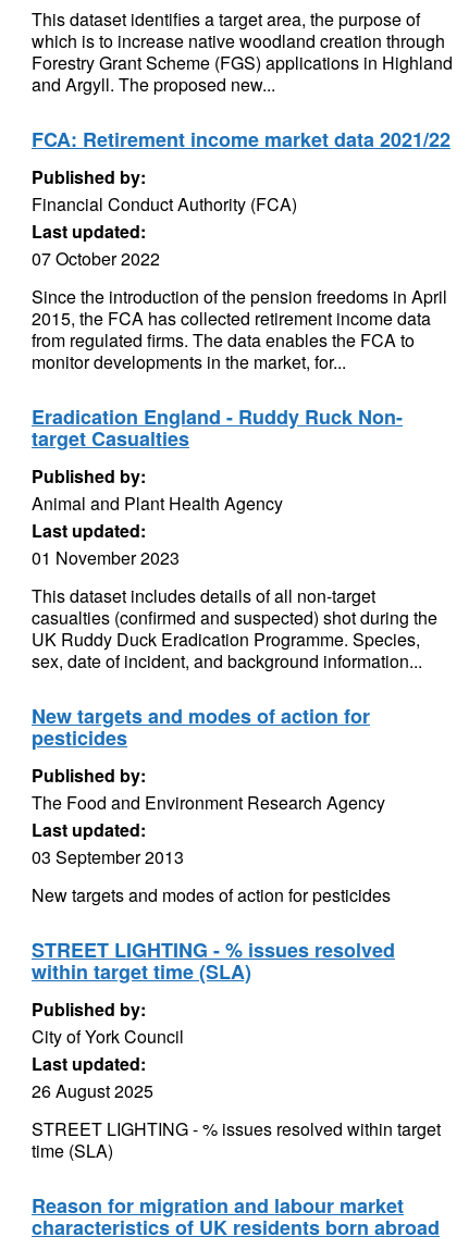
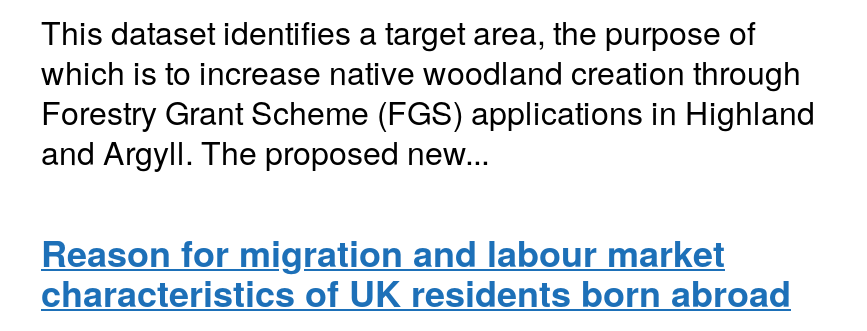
[32,125,451,1163] FCA: Retirement income market data 2021/22 | Published by: | Financial Conduct Authority (FCA) | Last updated: | 07 October 2022 | Since the introduction of the pension freedoms in April | 2015, the FCA has collected retirement income data | from regulated firms. The data enables the FCA to | monitor developments in the market, for... | Eradication England - Ruddy Ruck Non- | target Casualties | Published by: | Animal and Plant Health Agency | Last updated: | 01 November 2023 | This dataset includes details of all non-target | casualties (confirmed and suspected) shot during the | UK Ruddy Duck Eradication Programme. Species, | sex, date of incident, and background information... | New targets and modes of action for | pesticides | Published by: | The Food and Environment Research Agency | Last updated: | 03 September 2013 | New targets and modes of action for pesticides | STREET LIGHTING - % issues resolved | within target time (SLA) | Published by: | City of York Council | Last updated: | 26 August 2025 | STREET LIGHTING - % issues resolved within target | time (SLA) -> none

